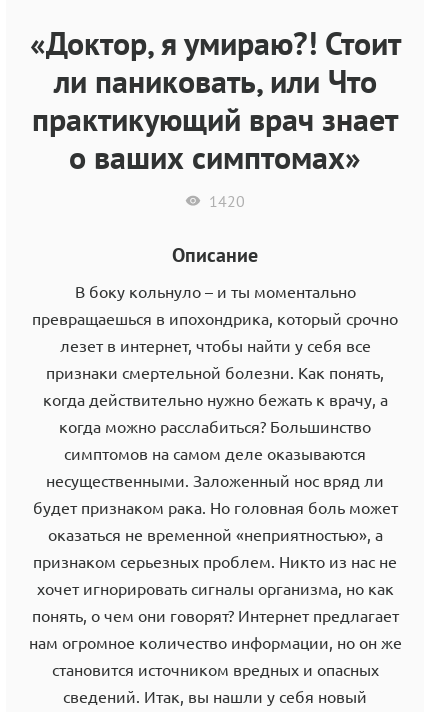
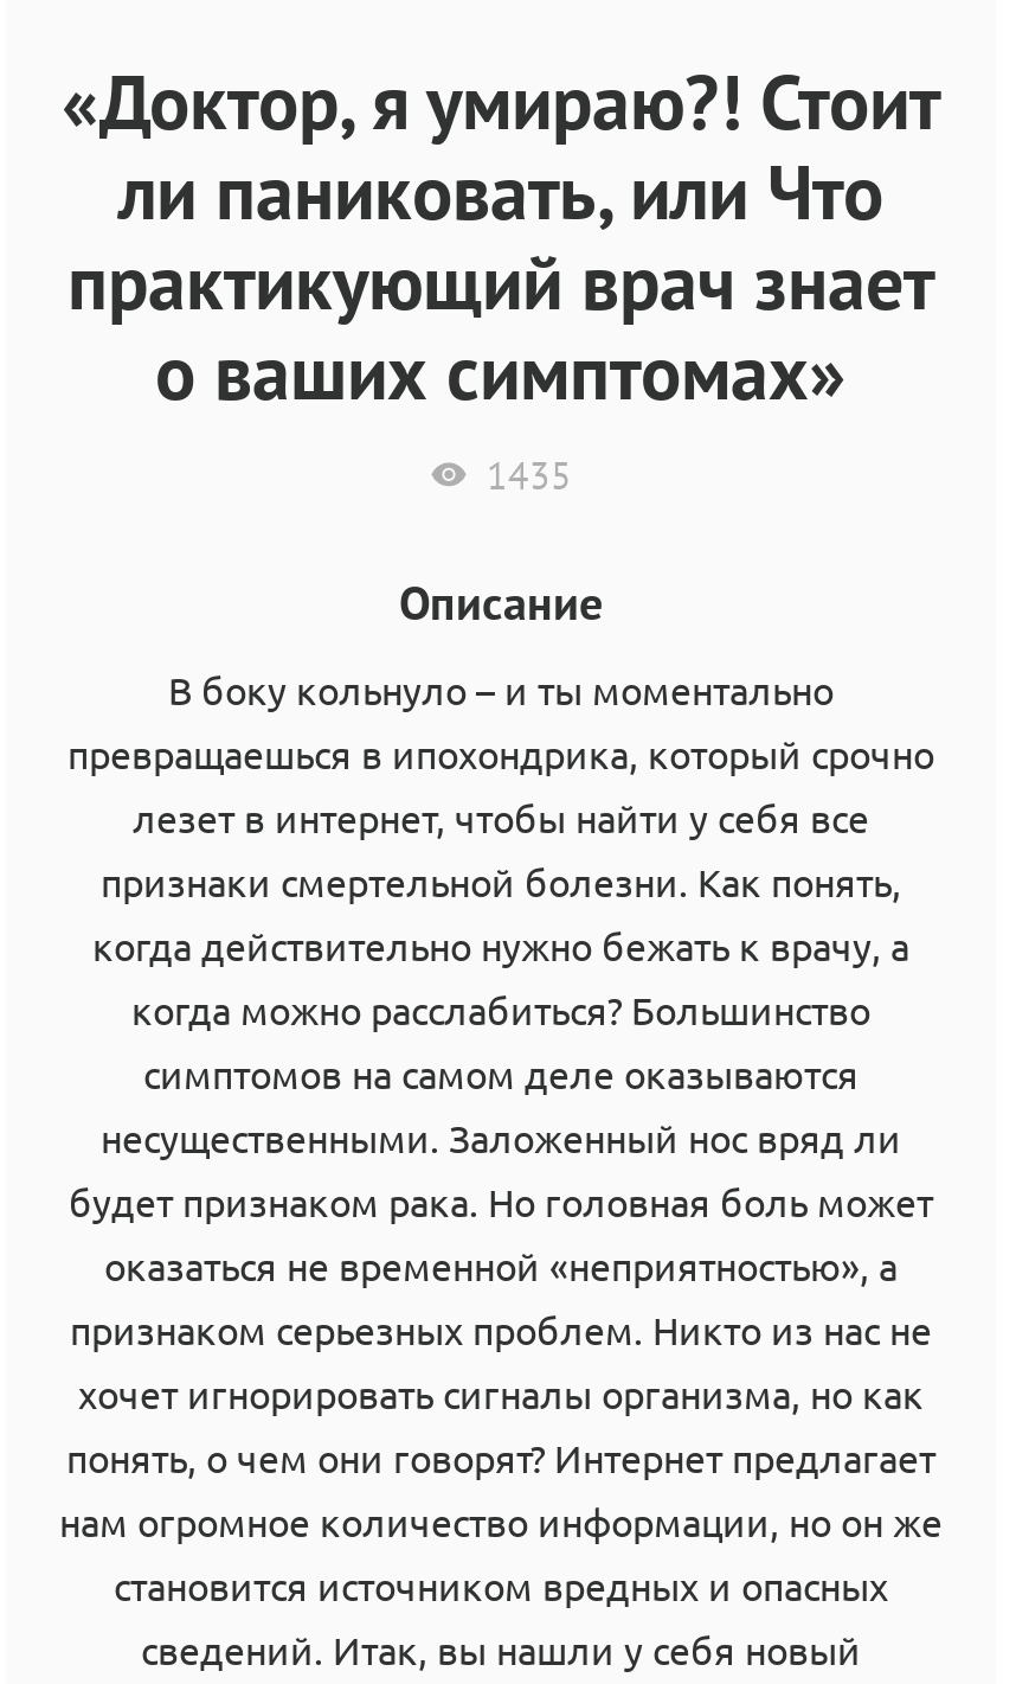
[209,190,245,210] 1420 -> [487,450,572,498] 1435

